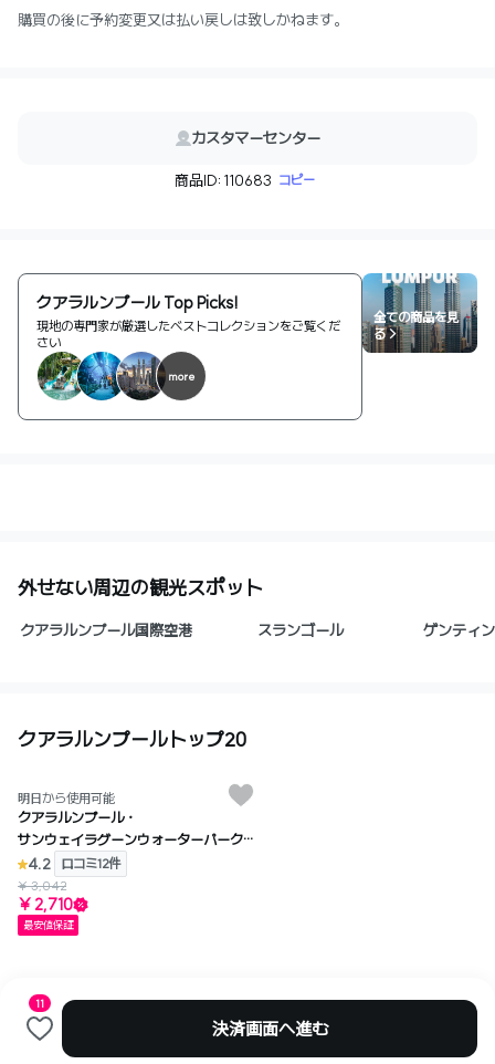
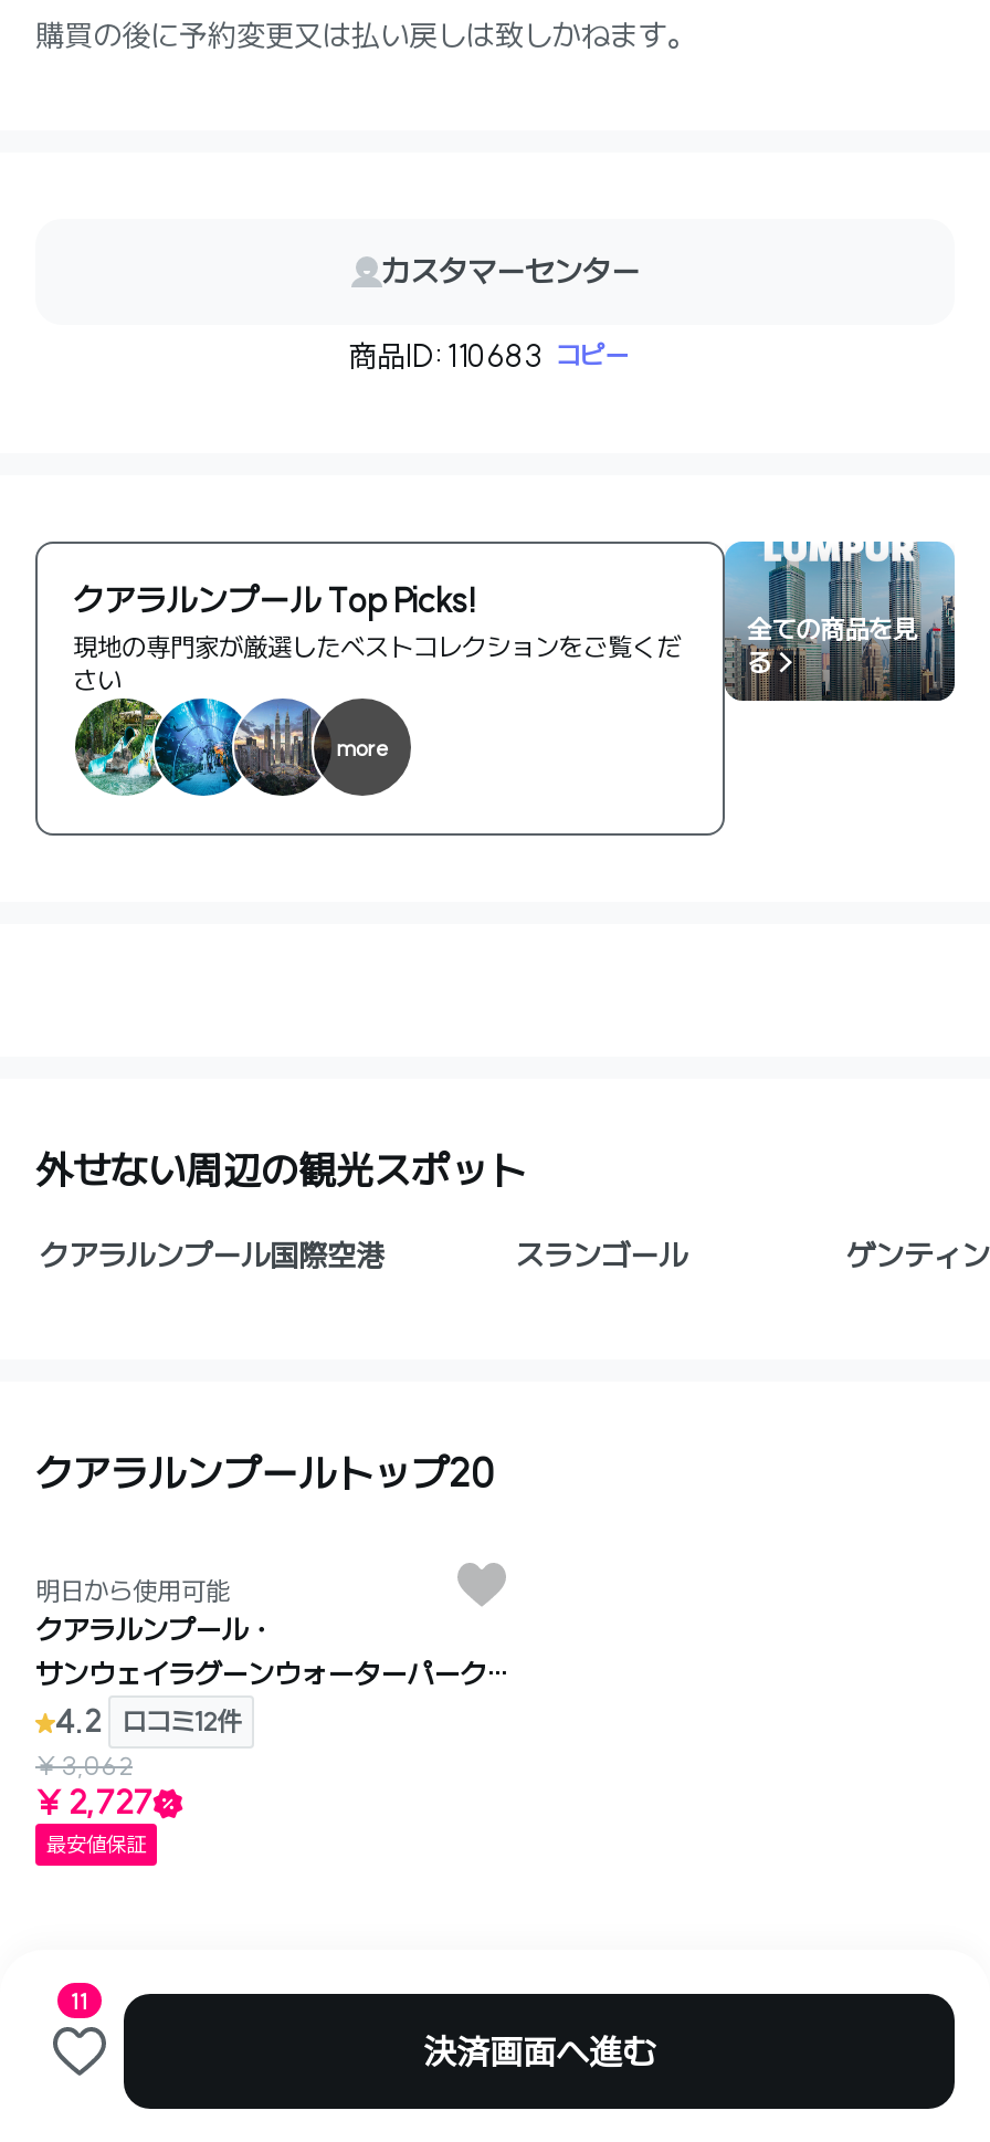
[18,877,66,894] ¥ 3,042 -> [35,1749,133,1782] ¥ 3,062
[18,894,73,915] ¥ 2,710 -> [35,1782,152,1824] ¥ 2,727

